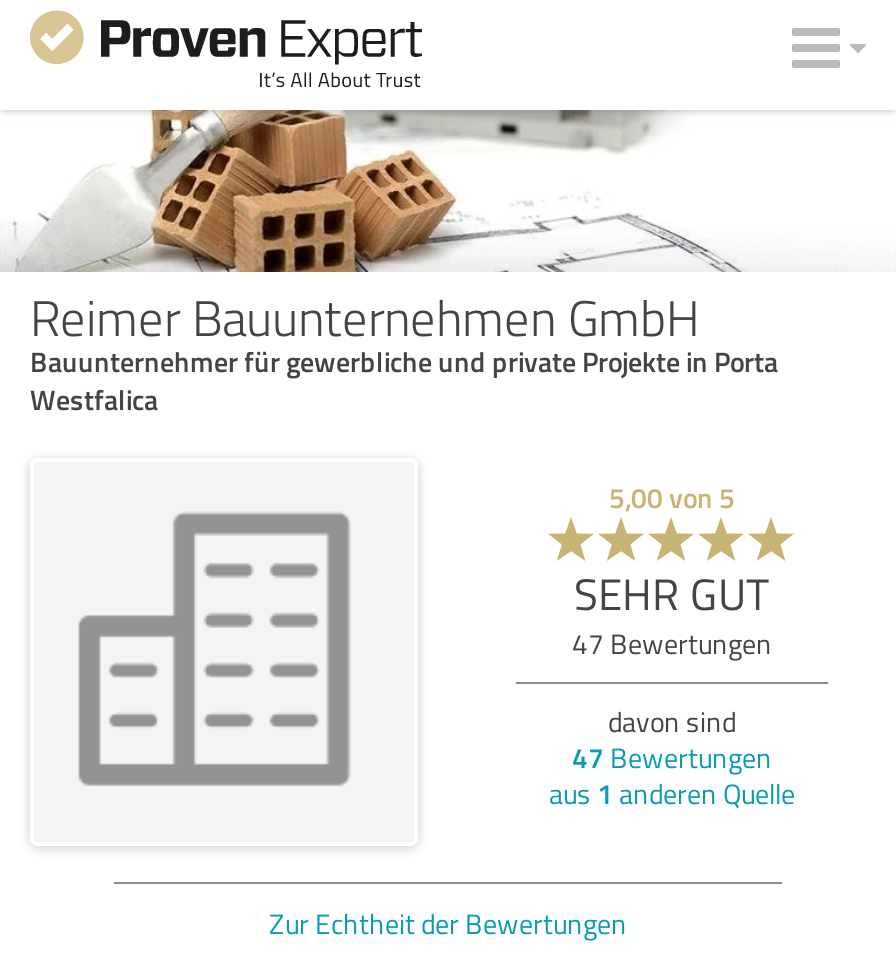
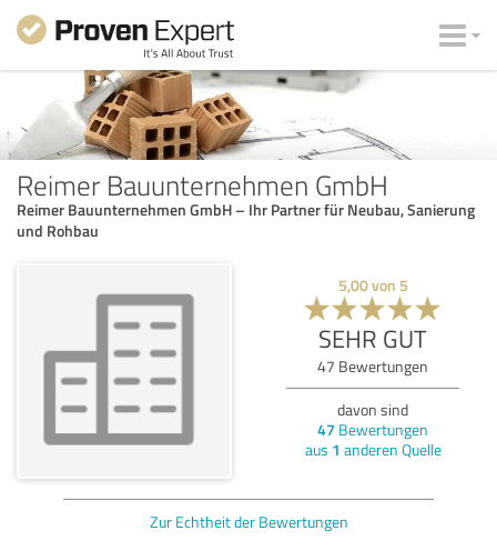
[30,341,778,417] Bauunternehmer für gewerbliche und private Projekte in Porta | Westfalica -> [17,198,475,241] Reimer Bauunternehmen GmbH – Ihr Partner für Neubau, Sanierung | und Rohbau

